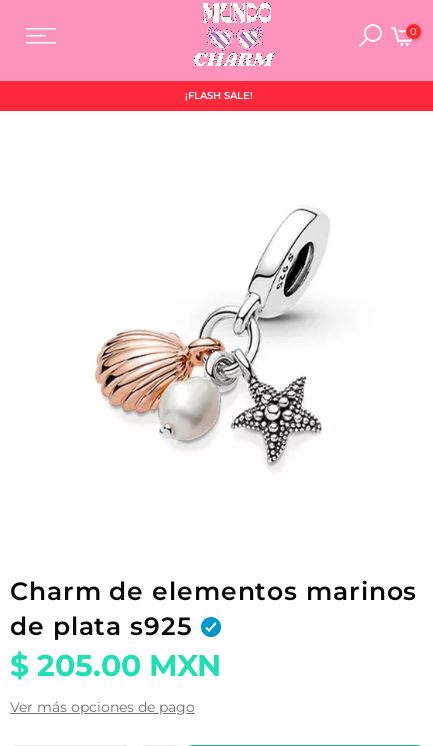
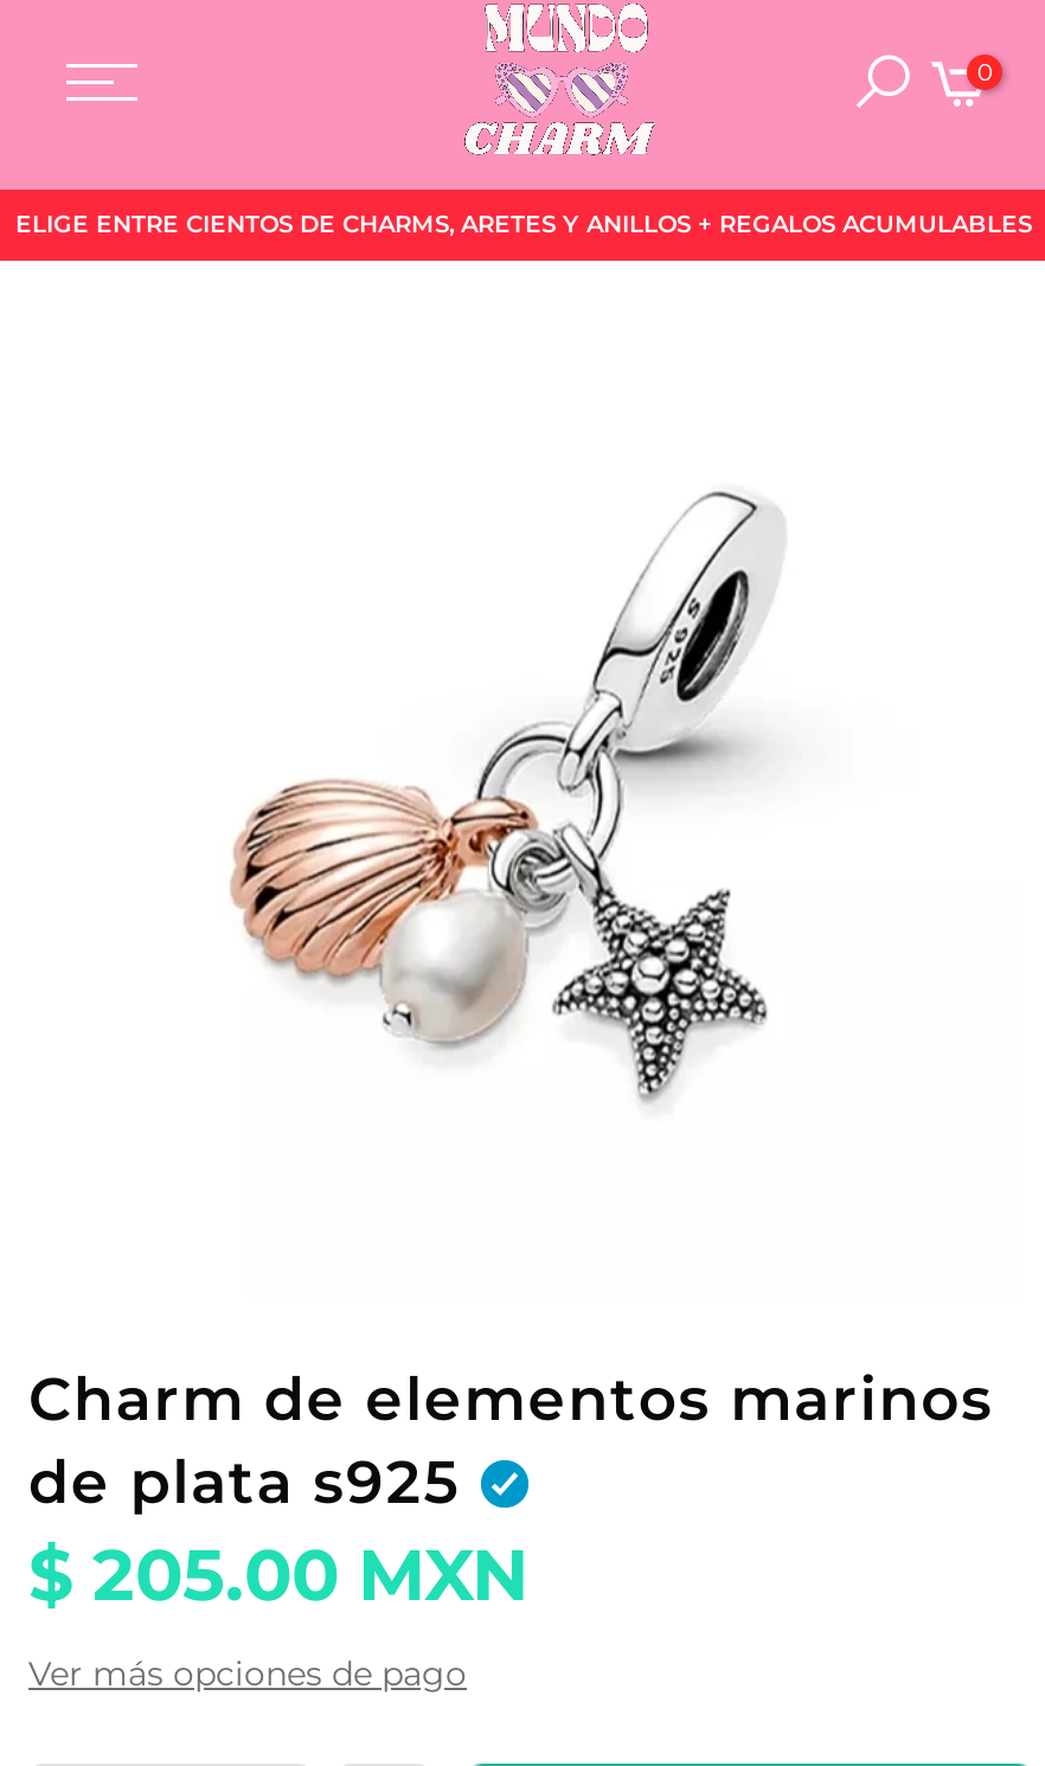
[185,89,253,102] ¡FLASH SALE! -> [15,209,1032,239] ELIGE ENTRE CIENTOS DE CHARMS, ARETES Y ANILLOS + REGALOS ACUMULABLES

